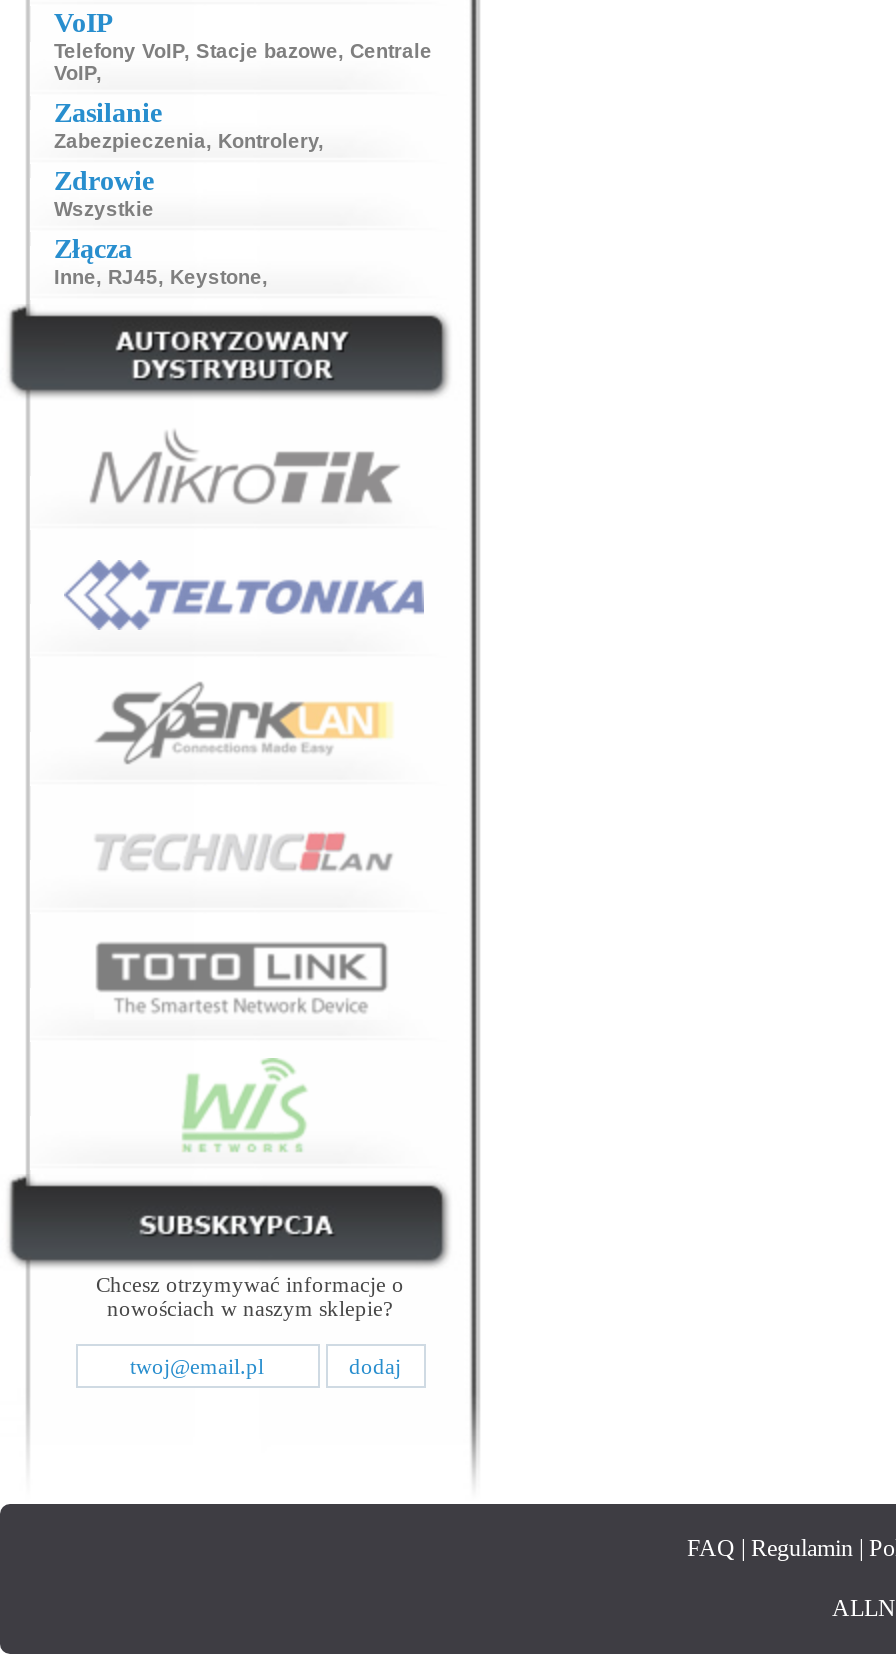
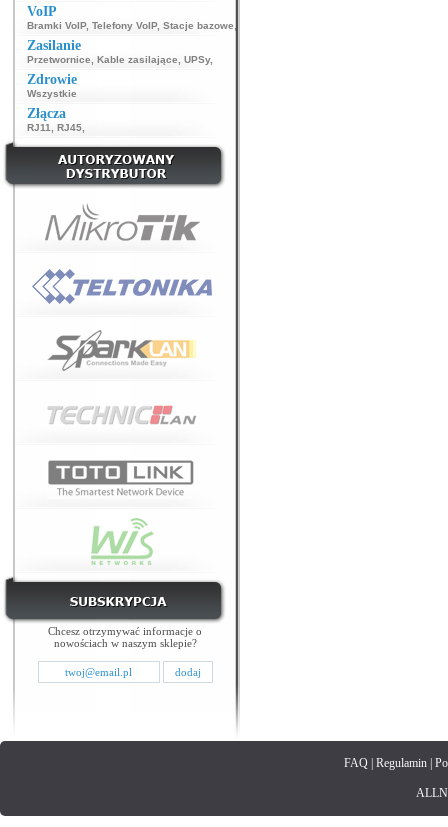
[54,40,432,84] Telefony VoIP, Stacje bazowe, Centrale | VoIP, -> [27,20,237,31] Bramki VoIP, Telefony VoIP, Stacje bazowe,
[54,130,324,152] Zabezpieczenia, Kontrolery, -> [27,54,213,65] Przetwornice, Kable zasilające, UPSy,
[54,266,268,288] Inne, RJ45, Keystone, -> [27,122,85,133] RJ11, RJ45,

